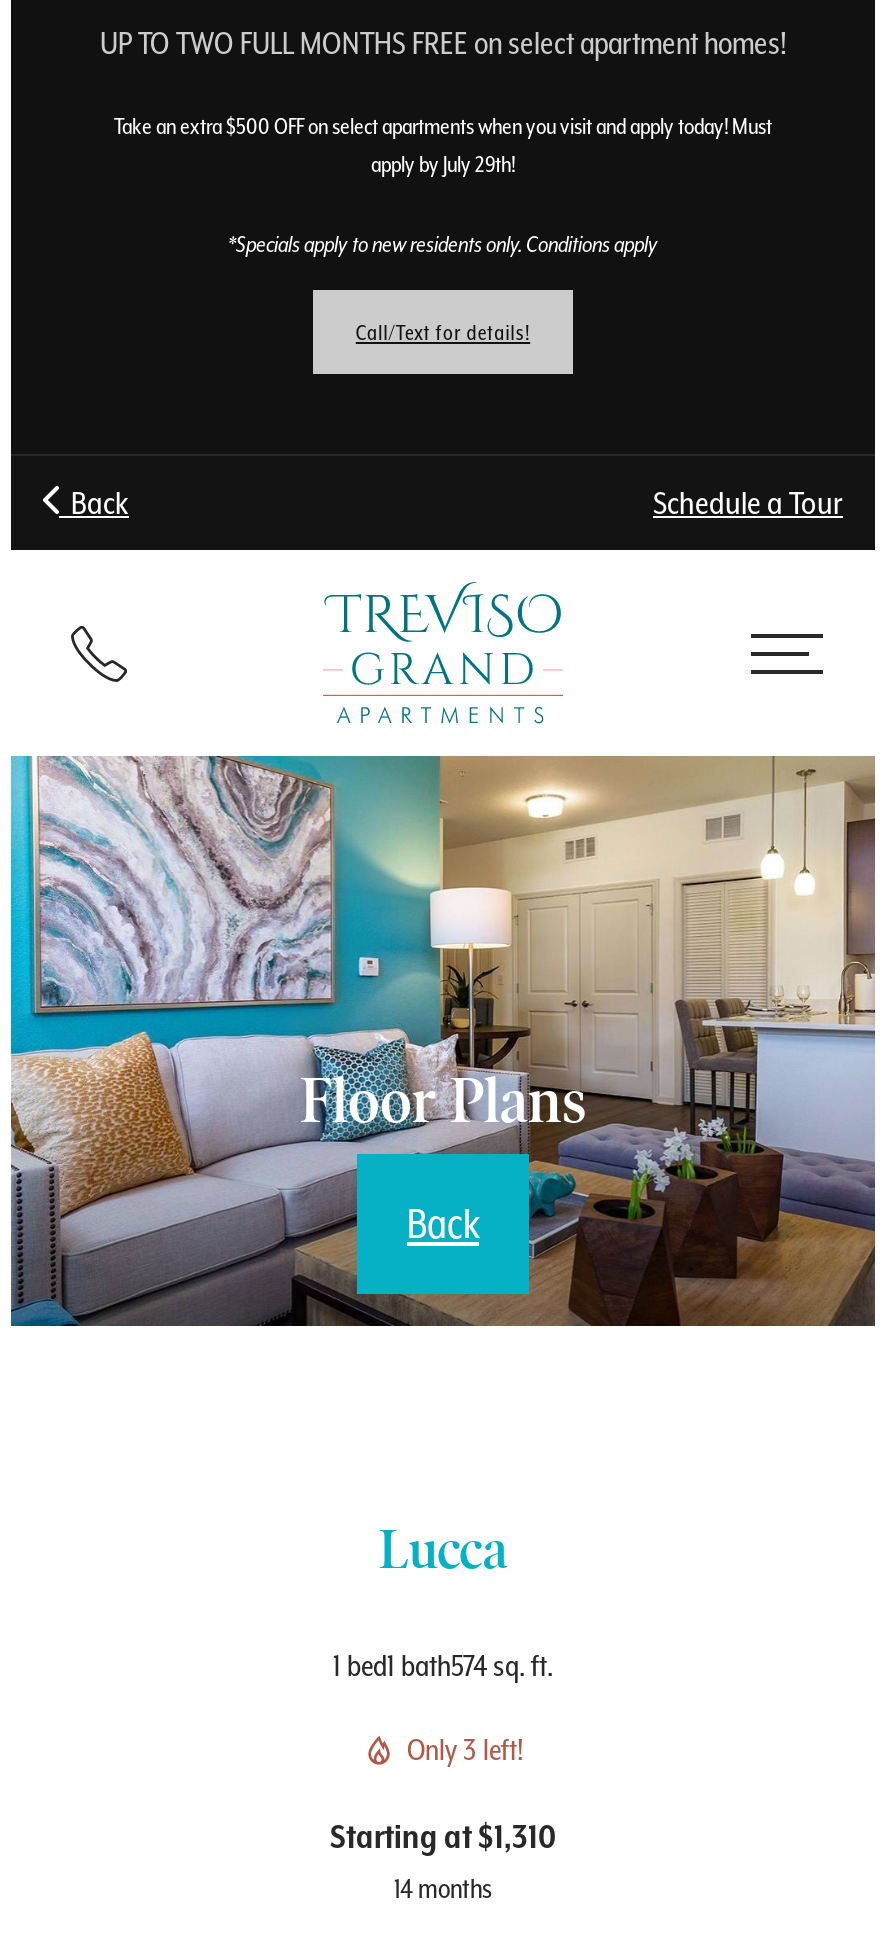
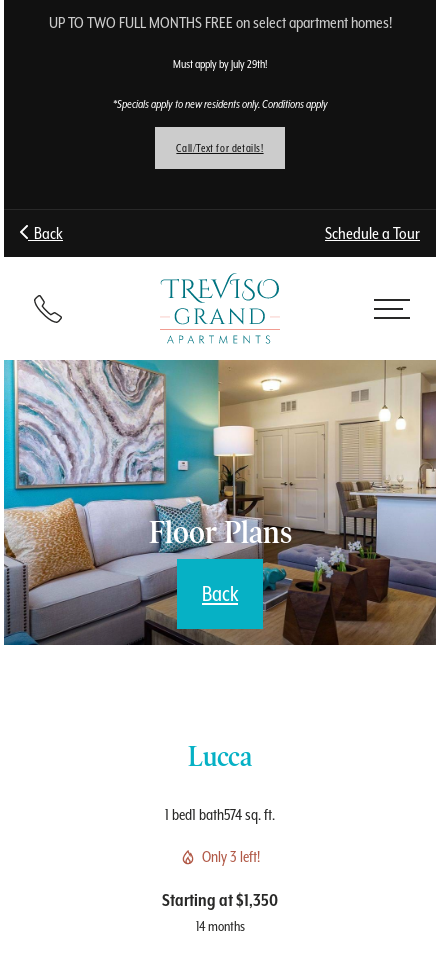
[114,114,772,178] Take an extra $500 OFF on select apartments when you visit and apply today! Must | apply by July 29th! -> [173,58,267,71] Must apply by July 29th!
[330,1817,556,1857] Starting at $1,310 -> [162,890,278,910] Starting at $1,350

